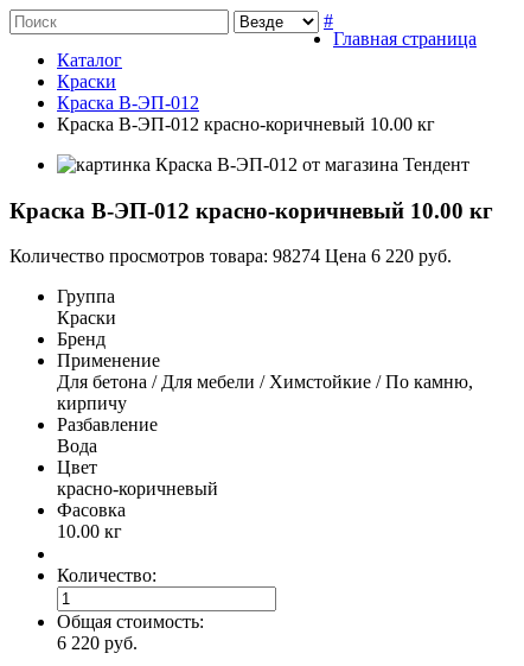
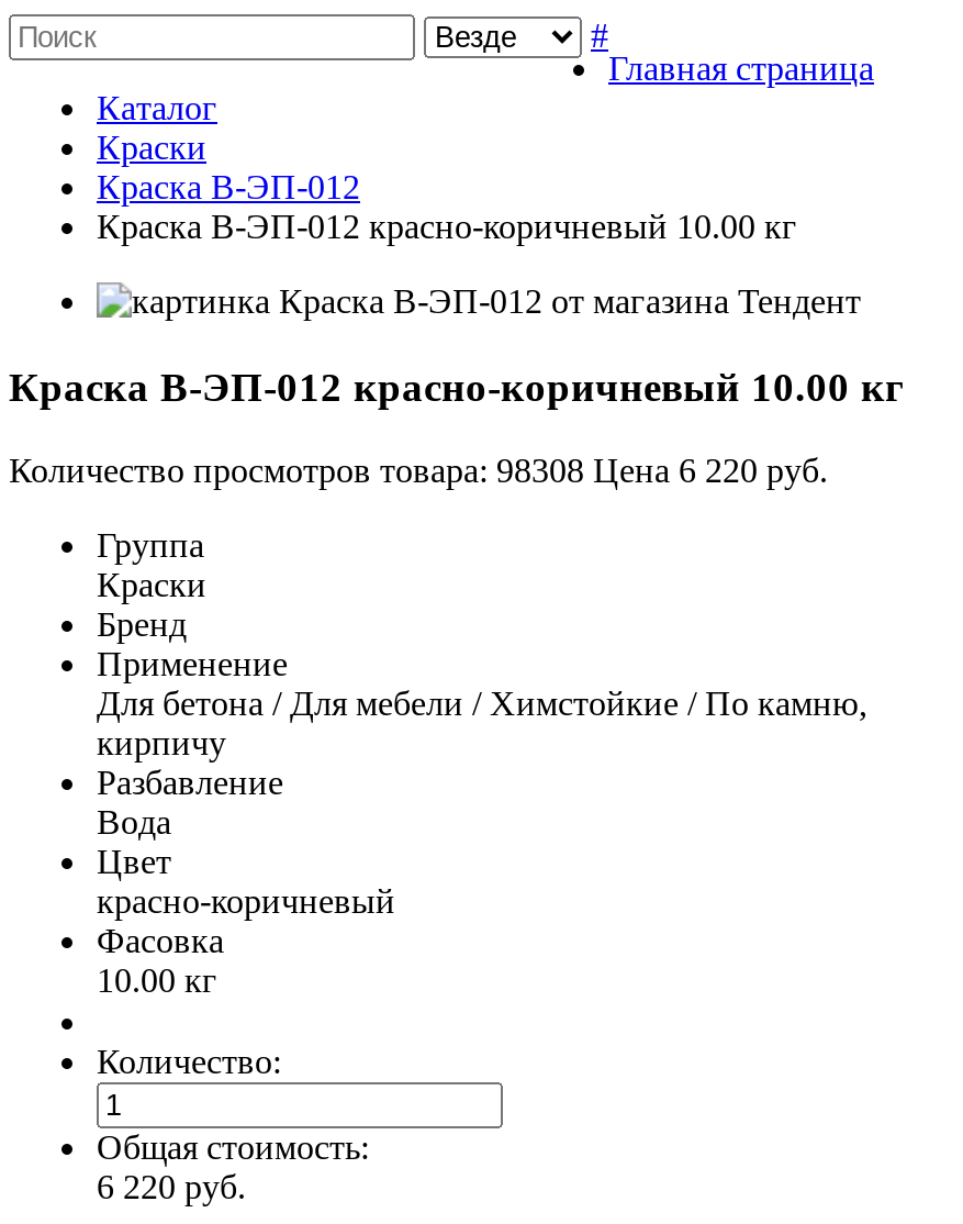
[9,246,452,266] Количество просмотров товара: 98274 Цена 6 220 руб. -> [9,452,828,490] Количество просмотров товара: 98308 Цена 6 220 руб.

